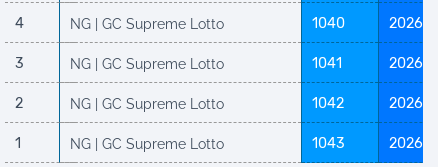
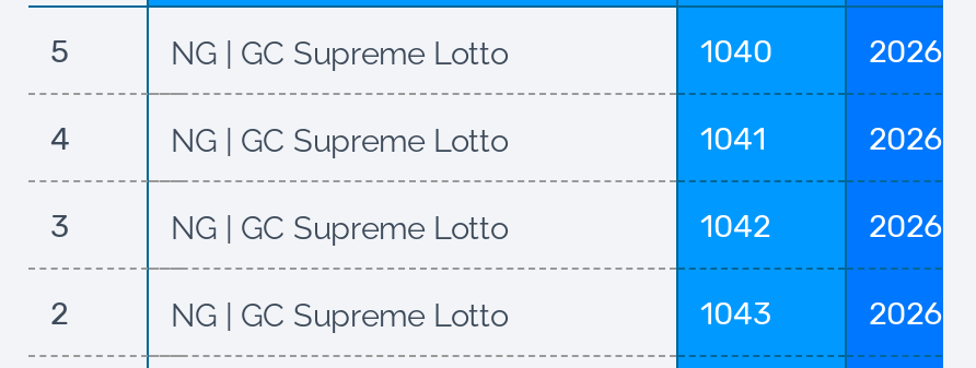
[15,15,24,32] 4 -> [50,35,70,72] 5
[15,55,24,72] 3 -> [50,122,70,159] 4
[15,95,23,112] 2 -> [50,209,70,247] 3
[15,135,21,152] 1 -> [50,297,68,334] 2

